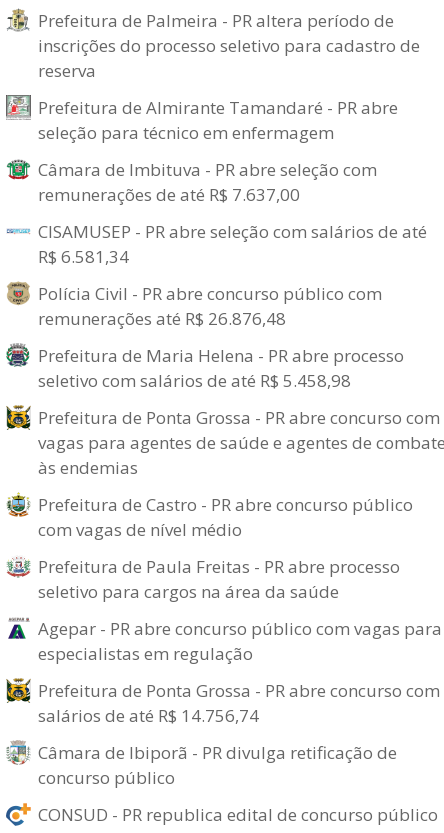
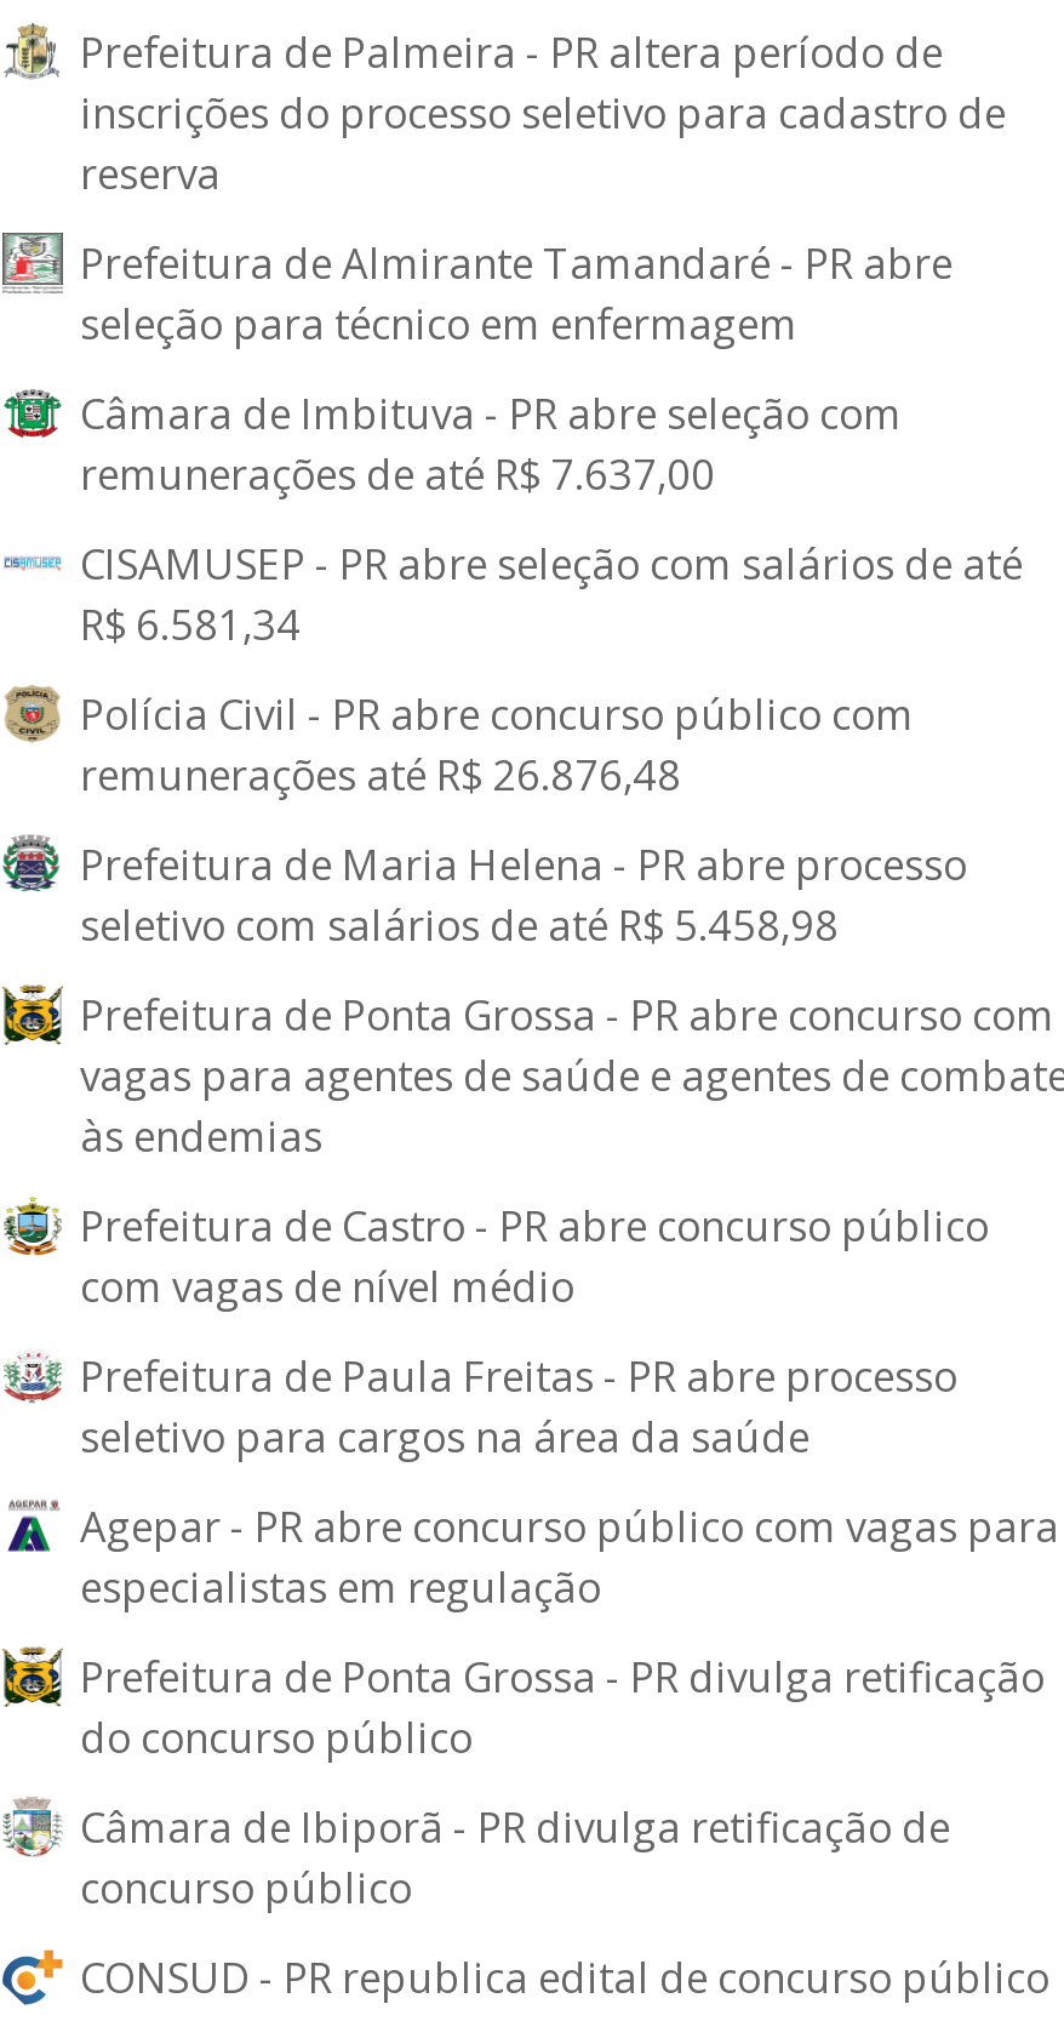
[38,679,440,727] Prefeitura de Ponta Grossa - PR abre concurso com | salários de até R$ 14.756,74 -> [80,1649,1045,1765] Prefeitura de Ponta Grossa - PR divulga retificação | do concurso público

